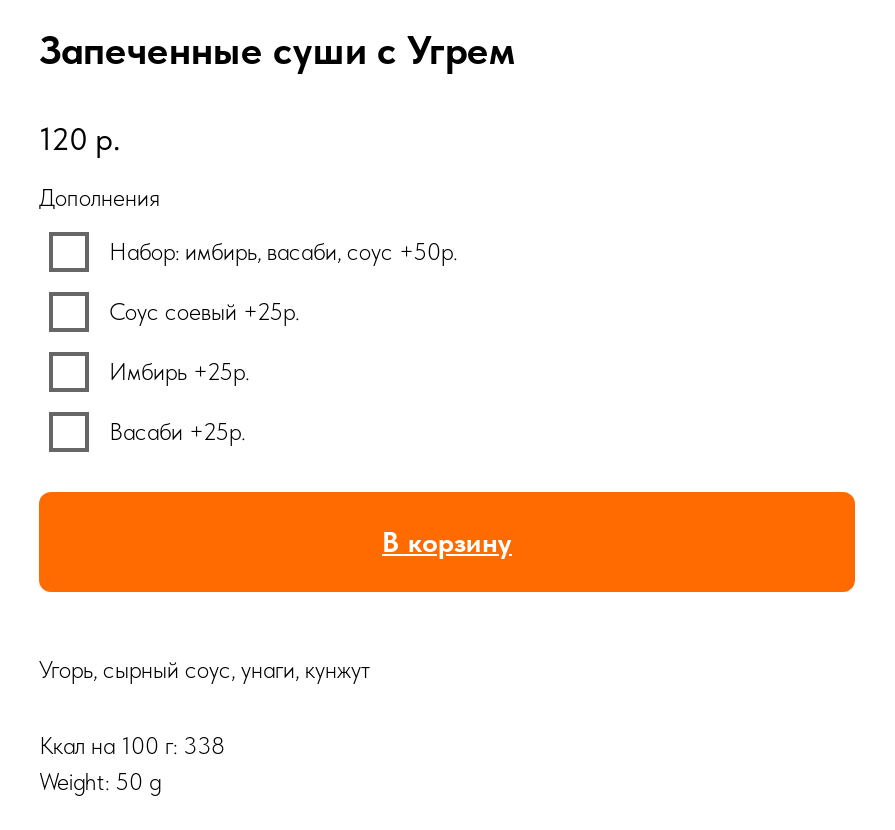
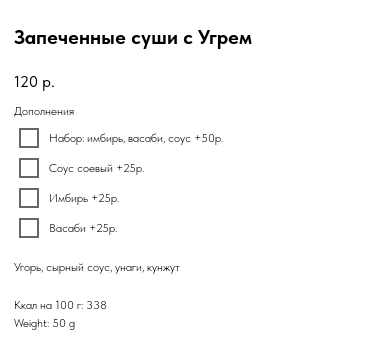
[382,526,512,558] В корзину -> none

